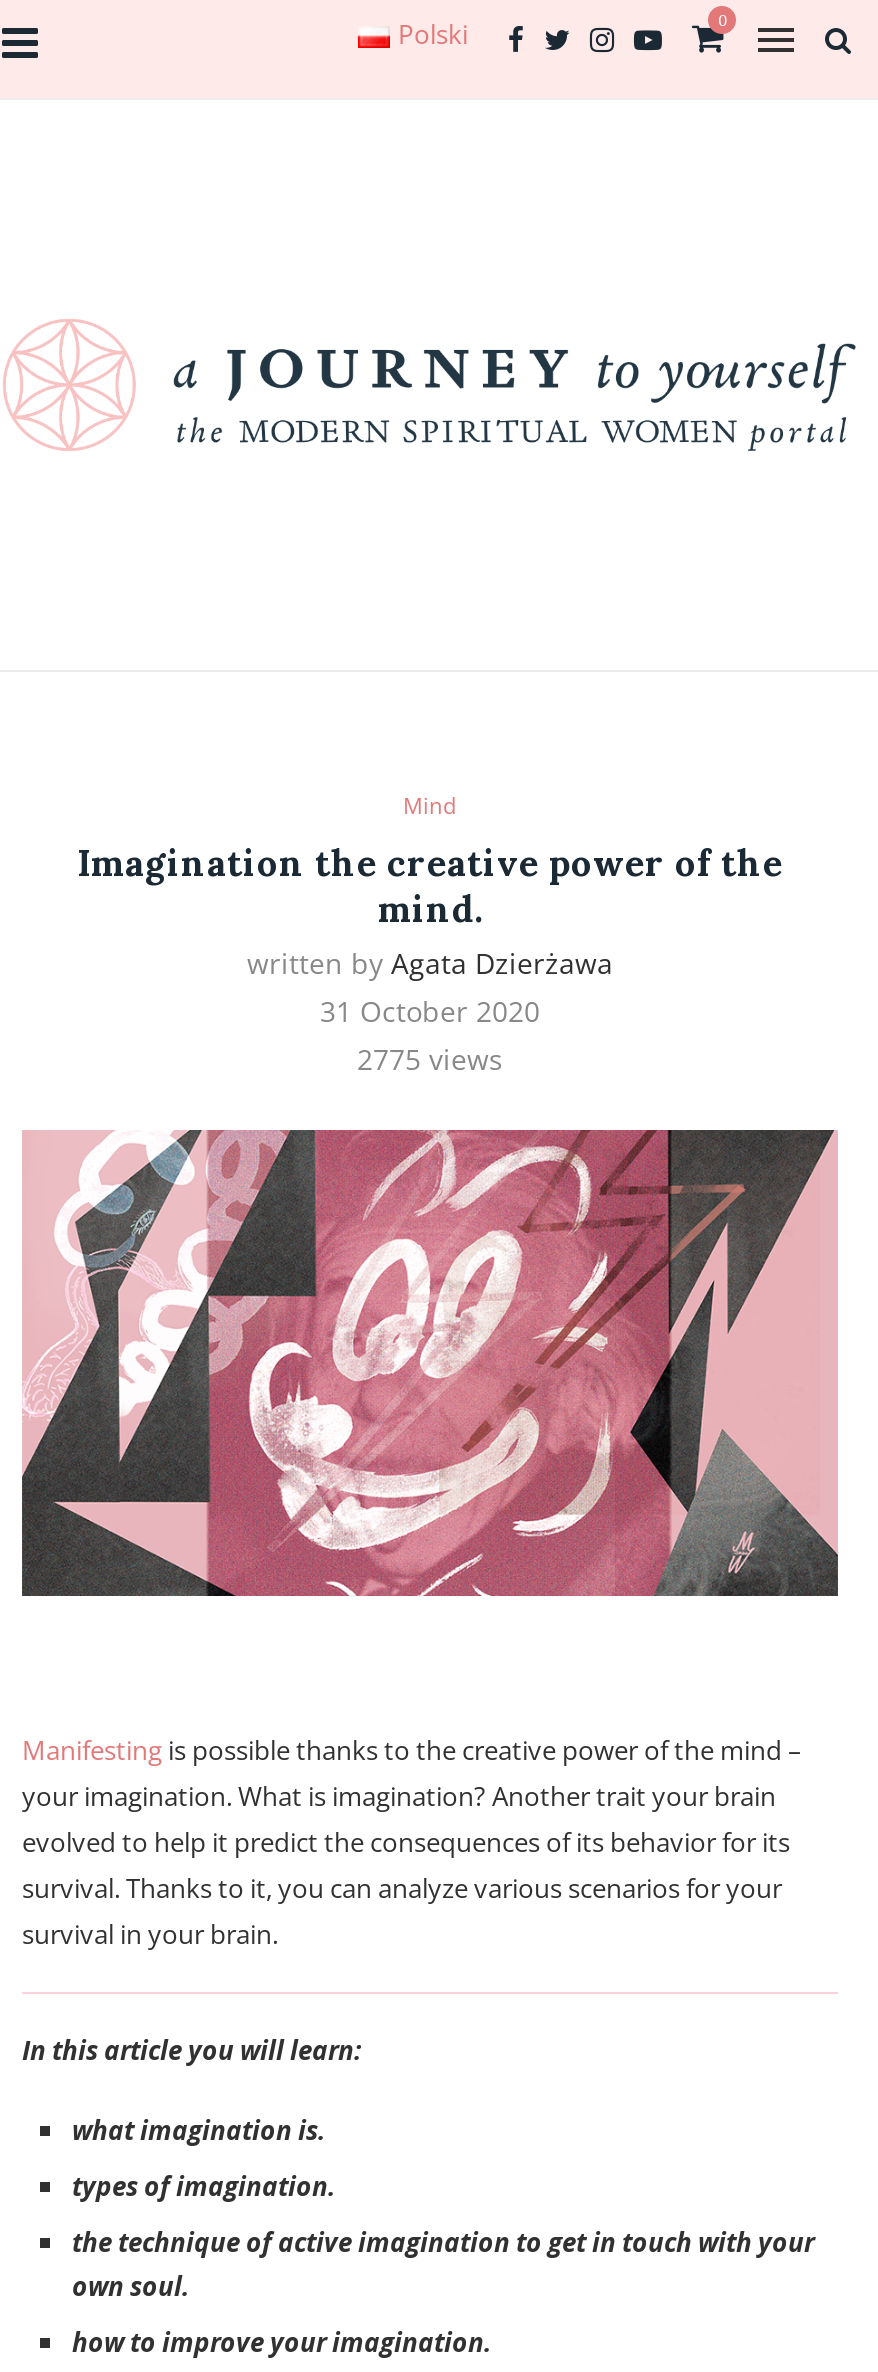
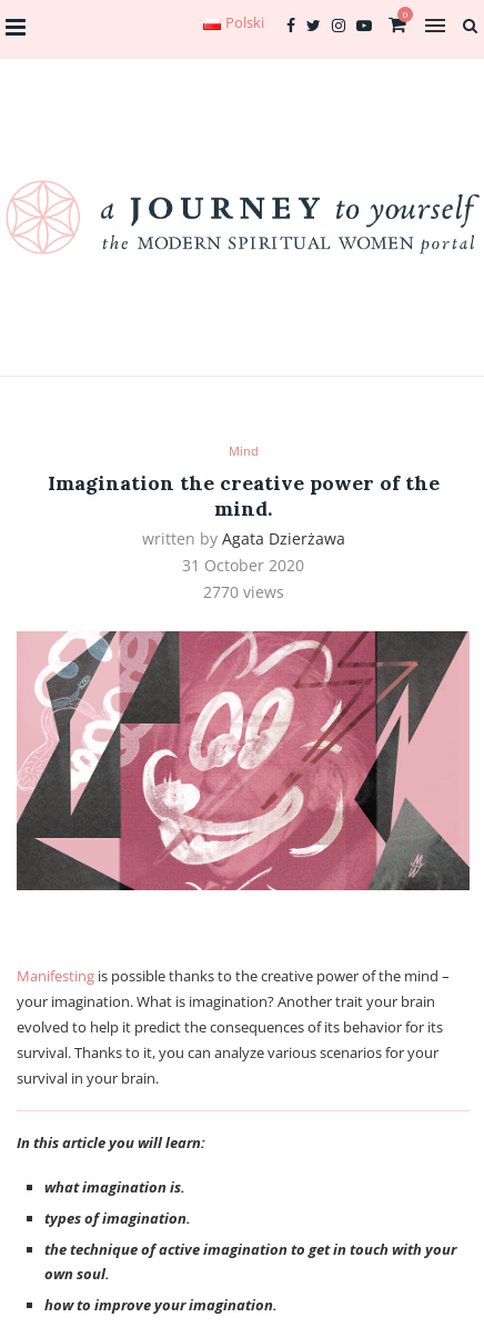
[357,1040,503,1078] 2775 views -> [203,581,284,602] 2770 views

